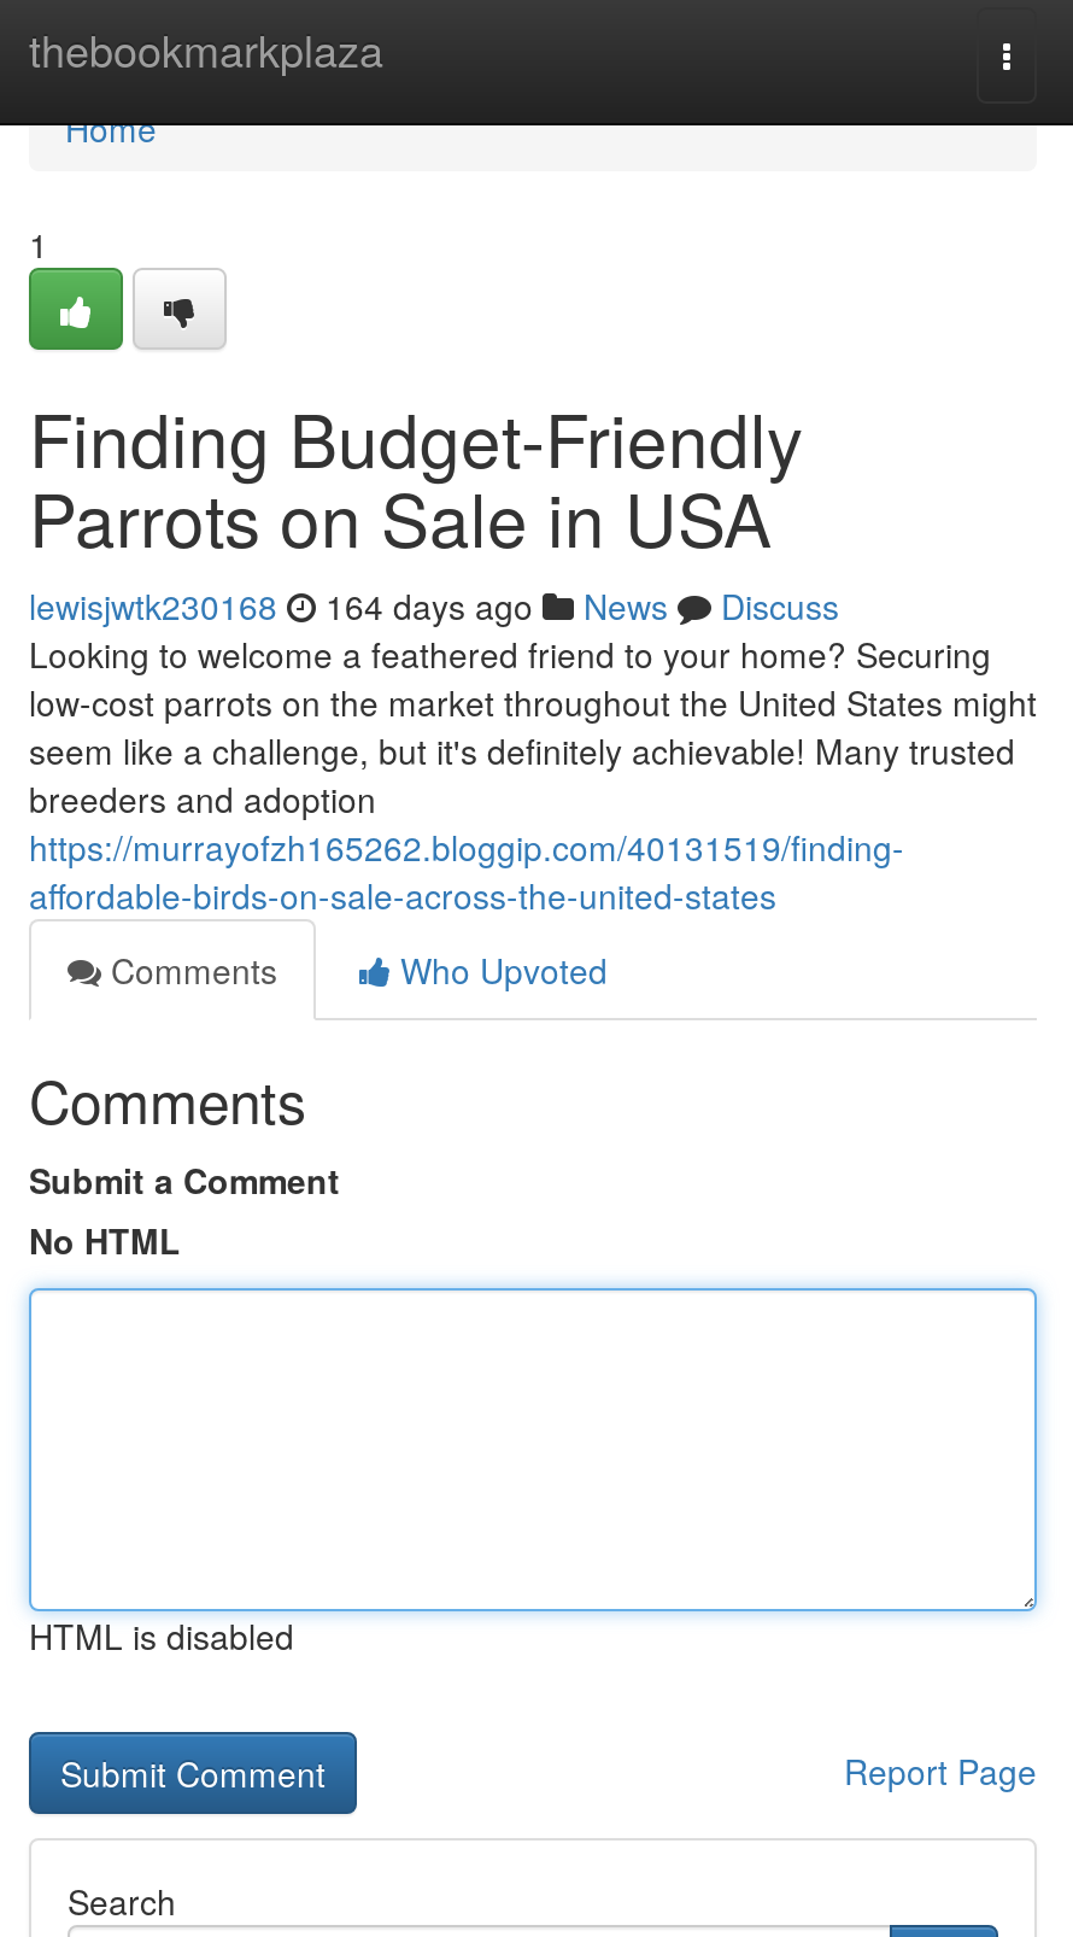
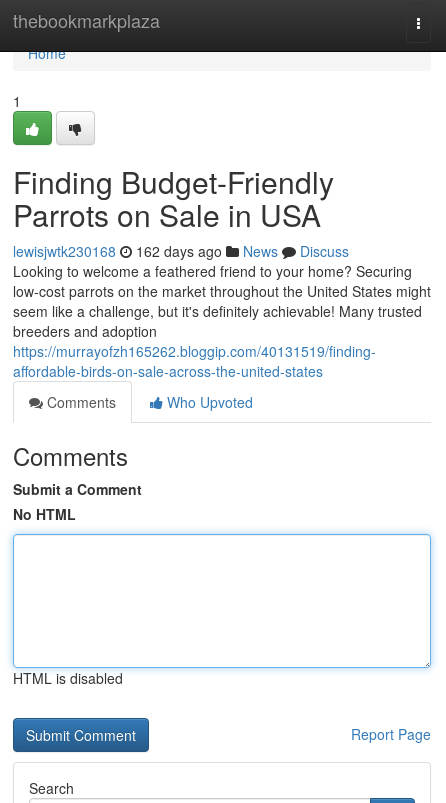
[29,581,839,630] lewisjwtk230168 164 days ago News Discuss -> [13,241,349,261] lewisjwtk230168 162 days ago News Discuss

